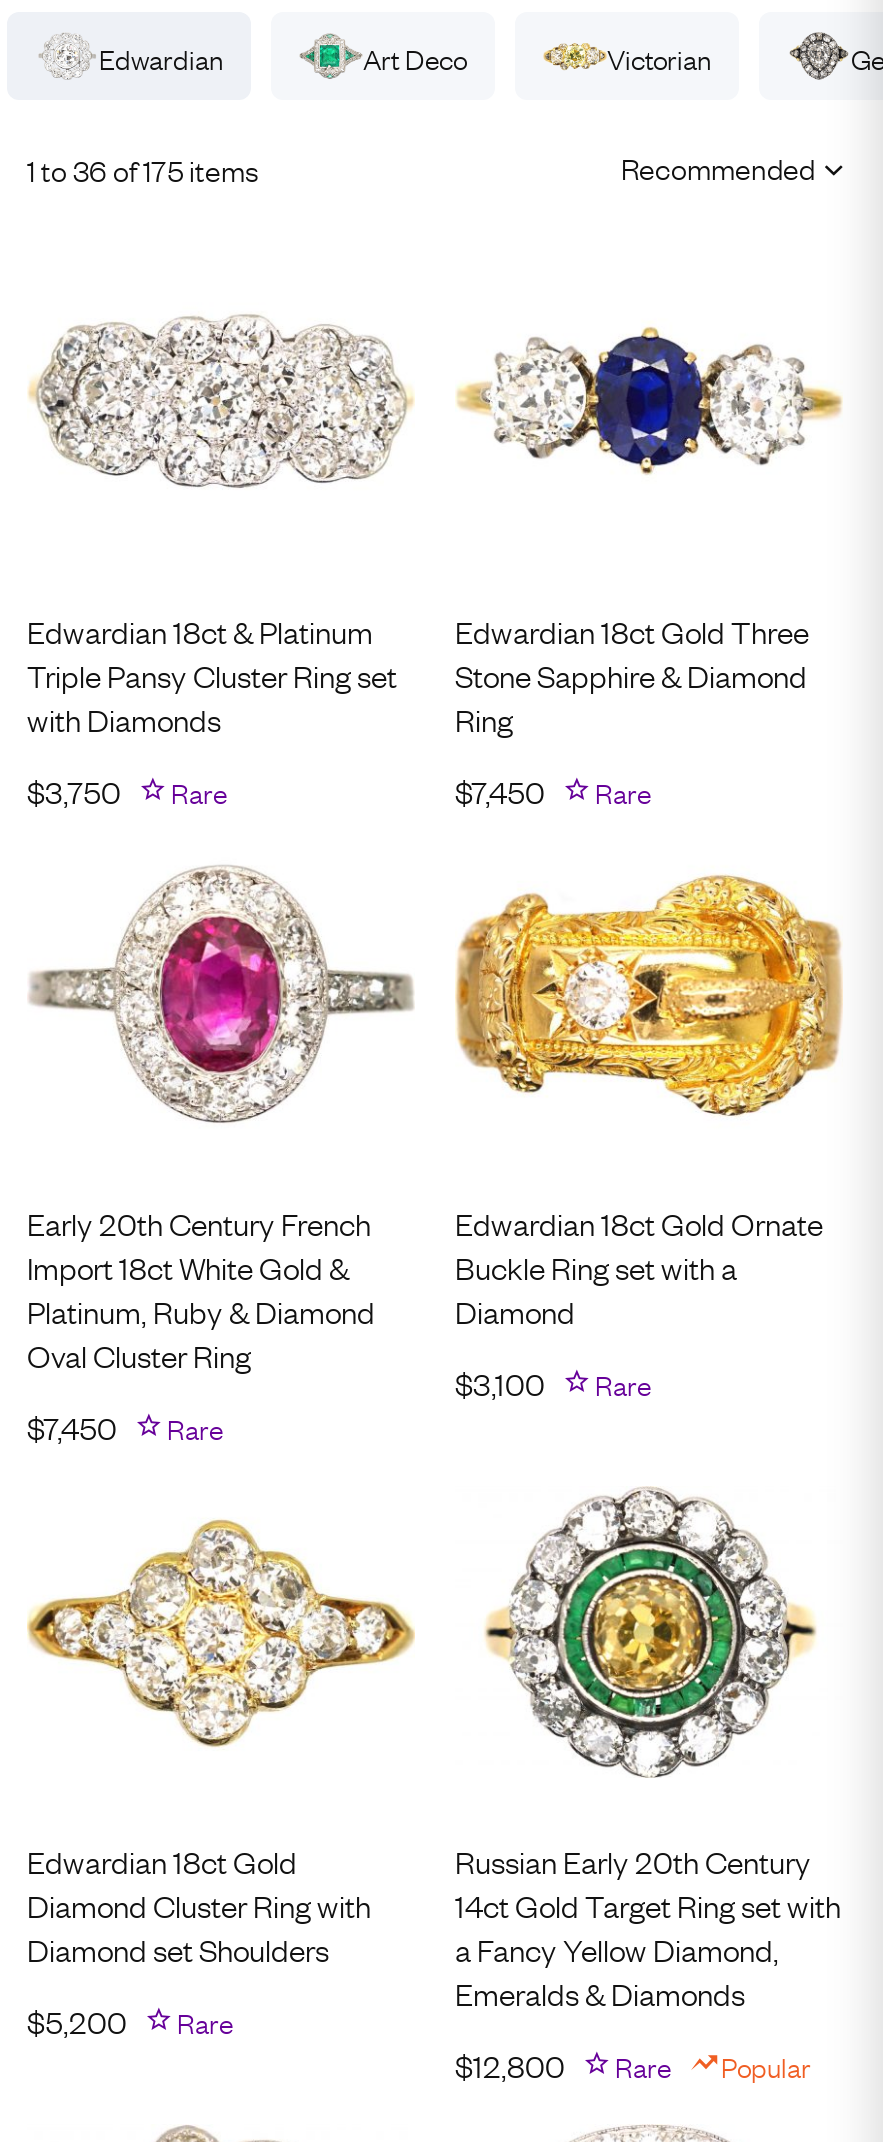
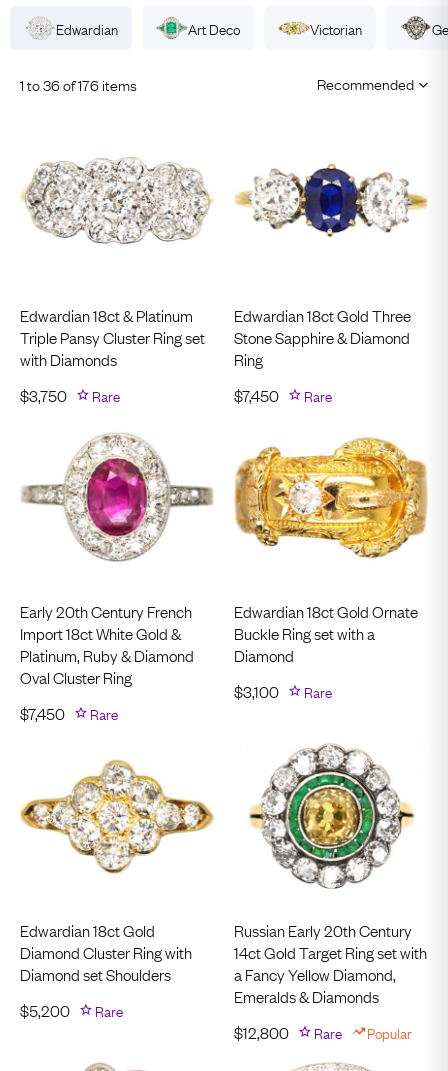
[27,146,259,190] 1 to 36 of 175 items -> [20,73,137,95] 1 to 36 of 176 items

